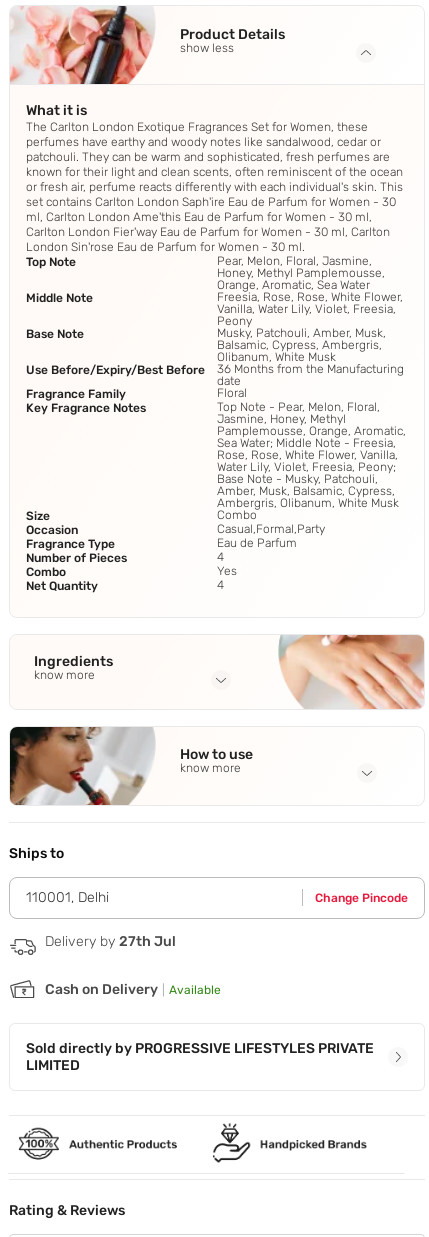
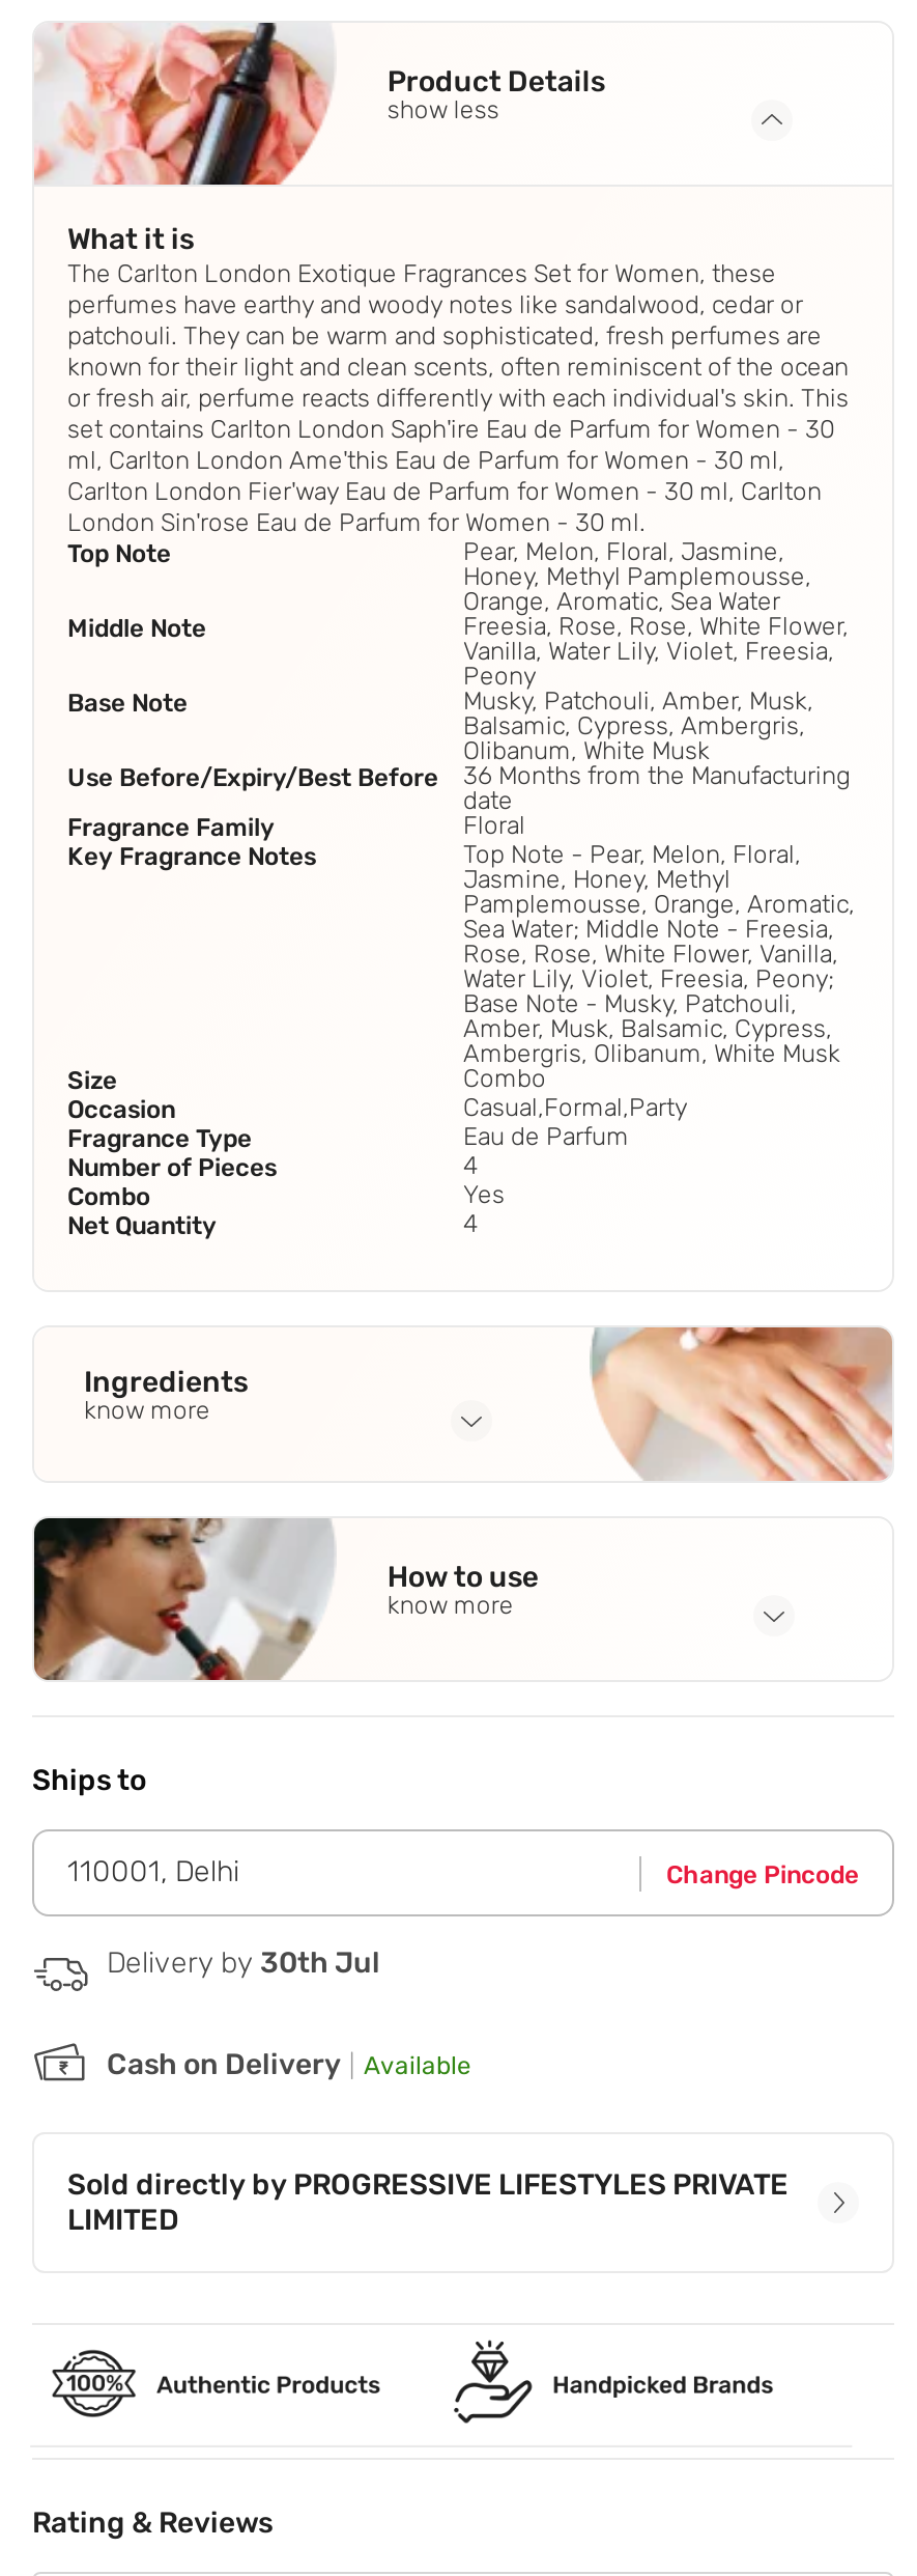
[45,933,176,950] Delivery by 27th Jul -> [107,1945,380,1981] Delivery by 30th Jul

